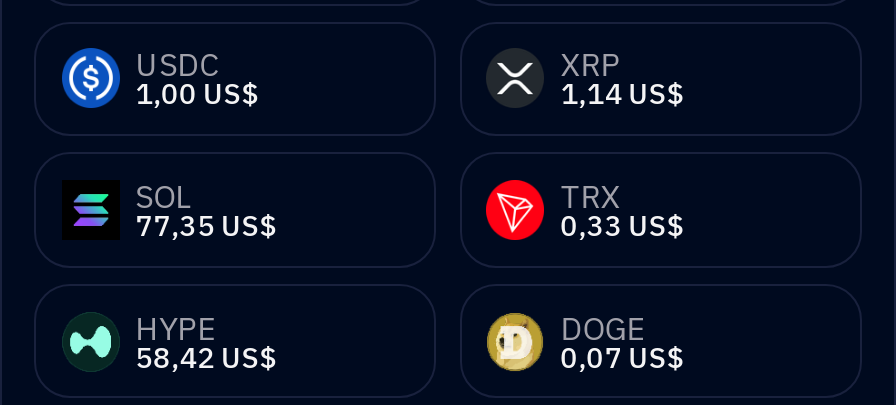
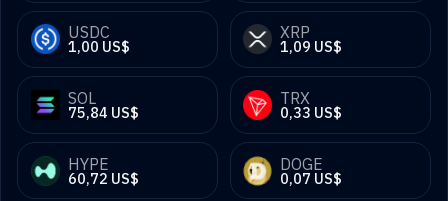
[560,75,684,113] 1,14 US$ -> [280,37,342,56] 1,09 US$
[135,206,277,244] 77,35 US$ -> [68,103,139,122] 75,84 US$
[135,337,277,375] 58,42 US$ -> [68,169,139,188] 60,72 US$

